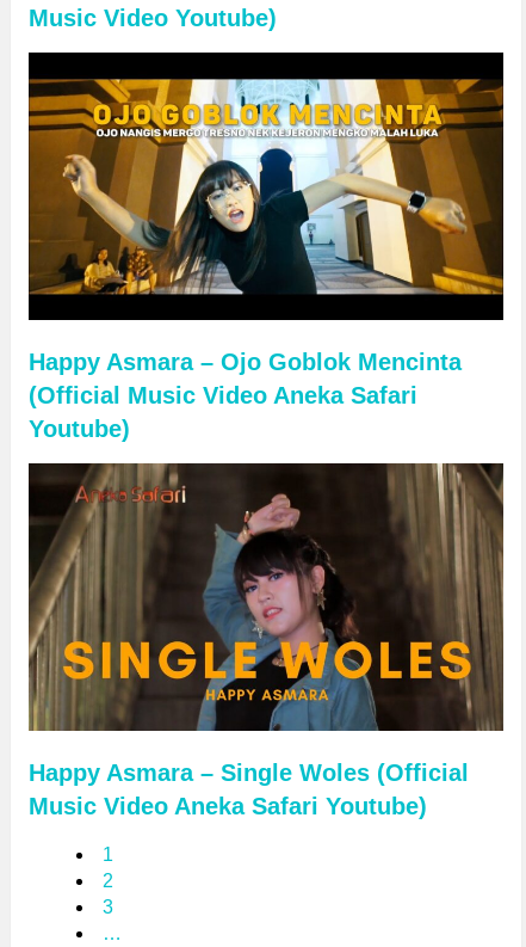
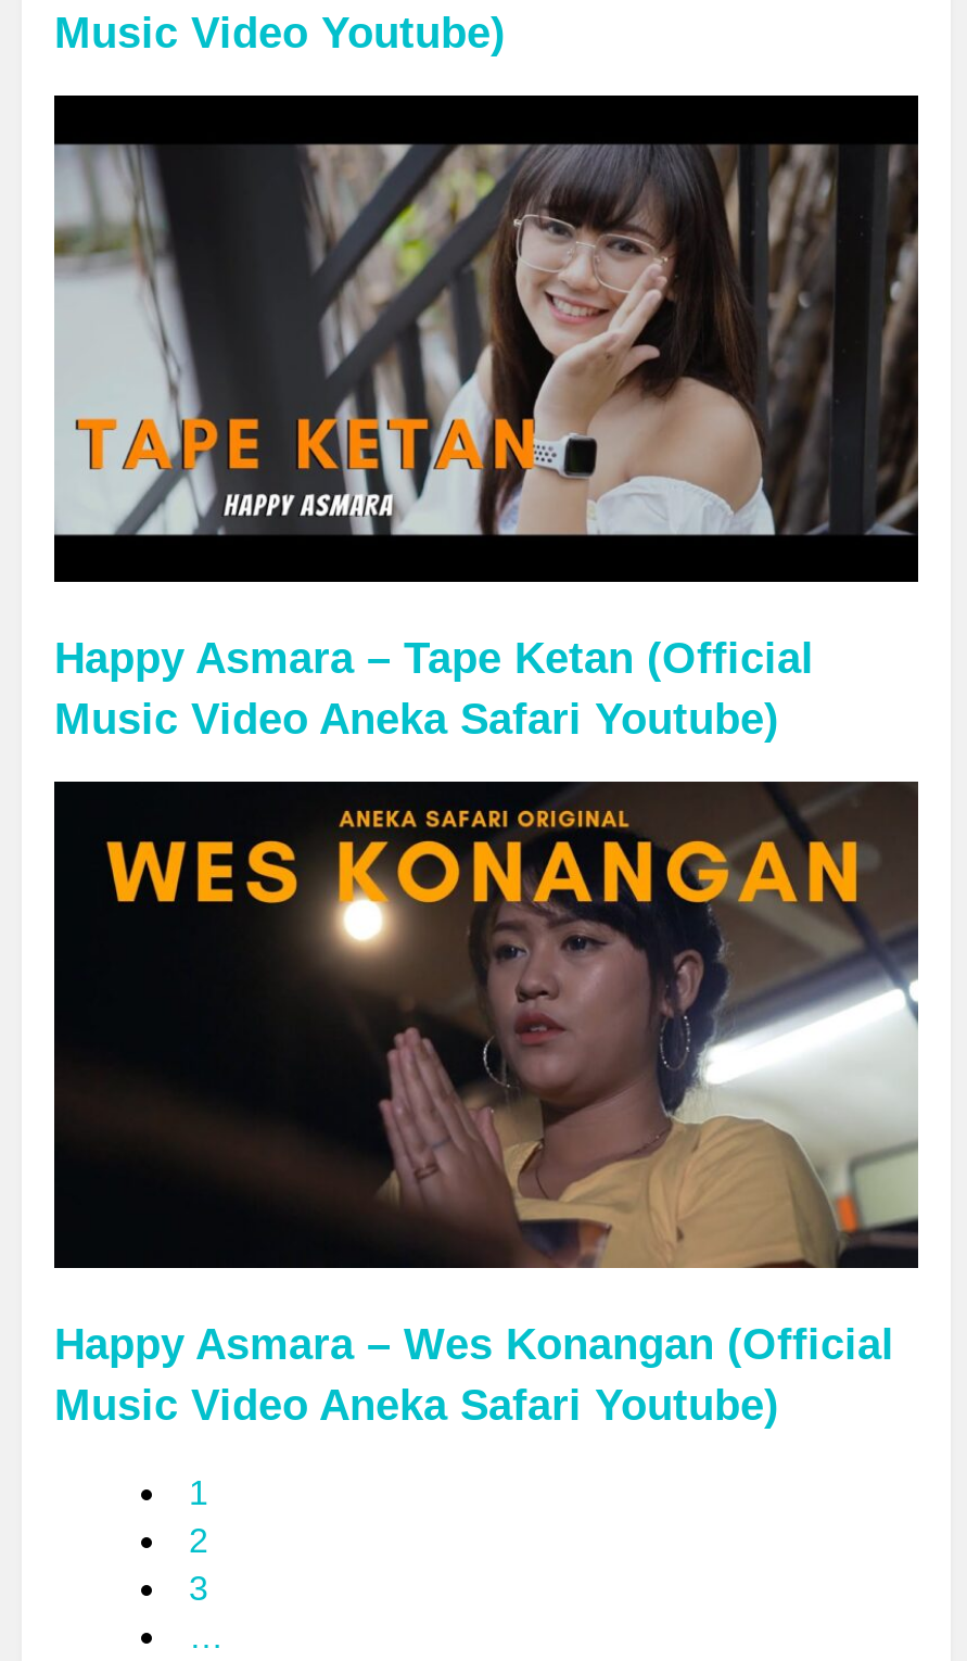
[27,78,503,295] [image] -> [52,143,918,536] [image]
[29,349,462,442] Happy Asmara – Ojo Goblok Mencinta | (Official Music Video Aneka Safari | Youtube) -> [54,635,814,743] Happy Asmara – Tape Ketan (Official | Music Video Aneka Safari Youtube)
[27,462,503,786] [image] | Happy Asmara – Single Woles (Official -> [52,779,918,1368] [image] | Happy Asmara – Wes Konangan (Official

